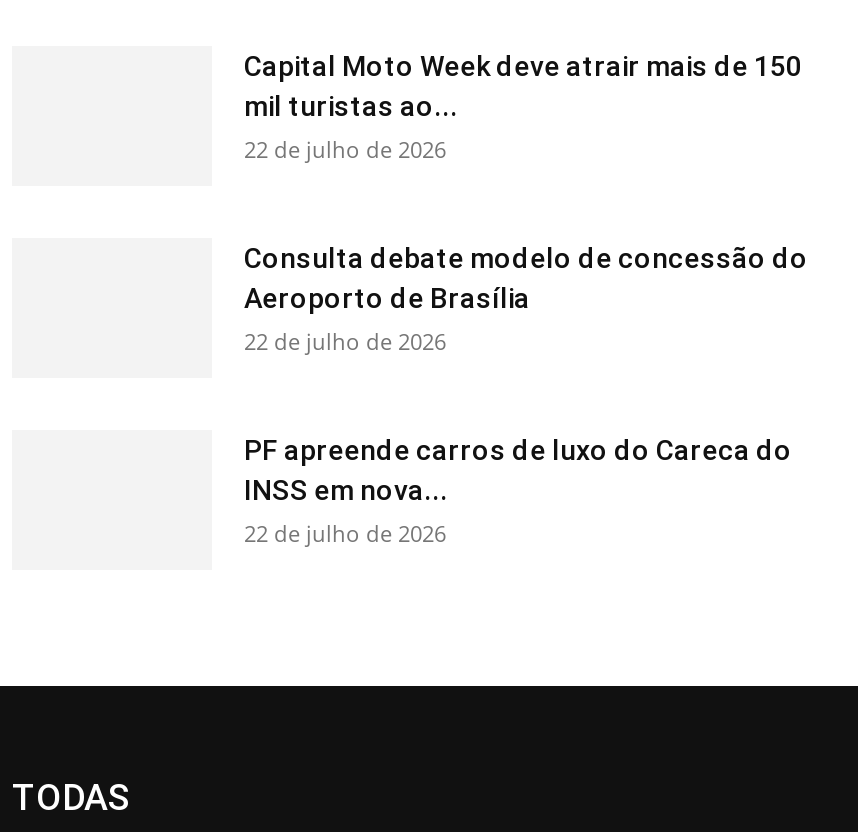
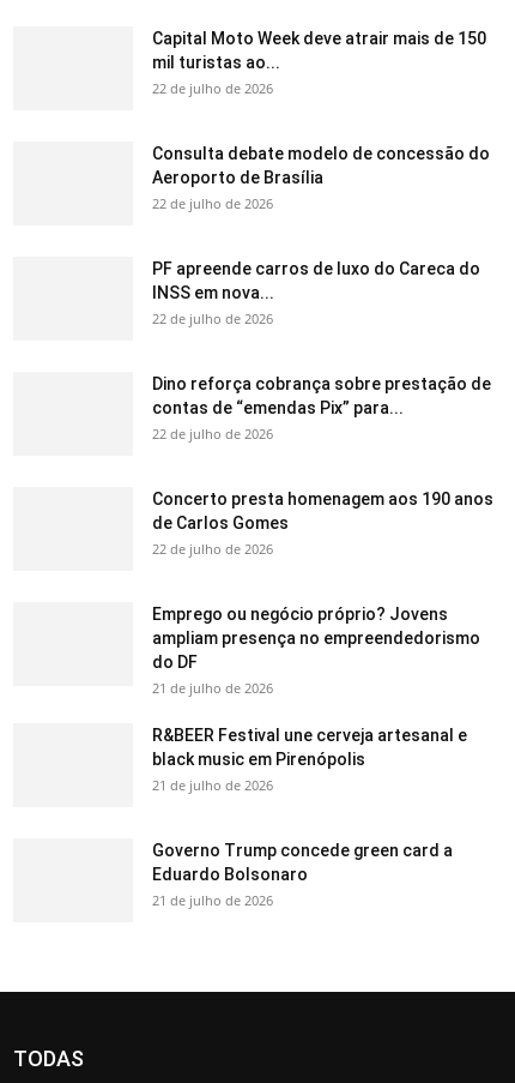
none -> [152,374,493,909] Dino reforça cobrança sobre prestação de | contas de “emendas Pix” para... | 22 de julho de 2026 | Concerto presta homenagem aos 190 anos | de Carlos Gomes | 22 de julho de 2026 | Emprego ou negócio próprio? Jovens | ampliam presença no empreendedorismo | do DF | 21 de julho de 2026 | R&BEER Festival une cerveja artesanal e | black music em Pirenópolis | 21 de julho de 2026 | Governo Trump concede green card a | Eduardo Bolsonaro | 21 de julho de 2026

